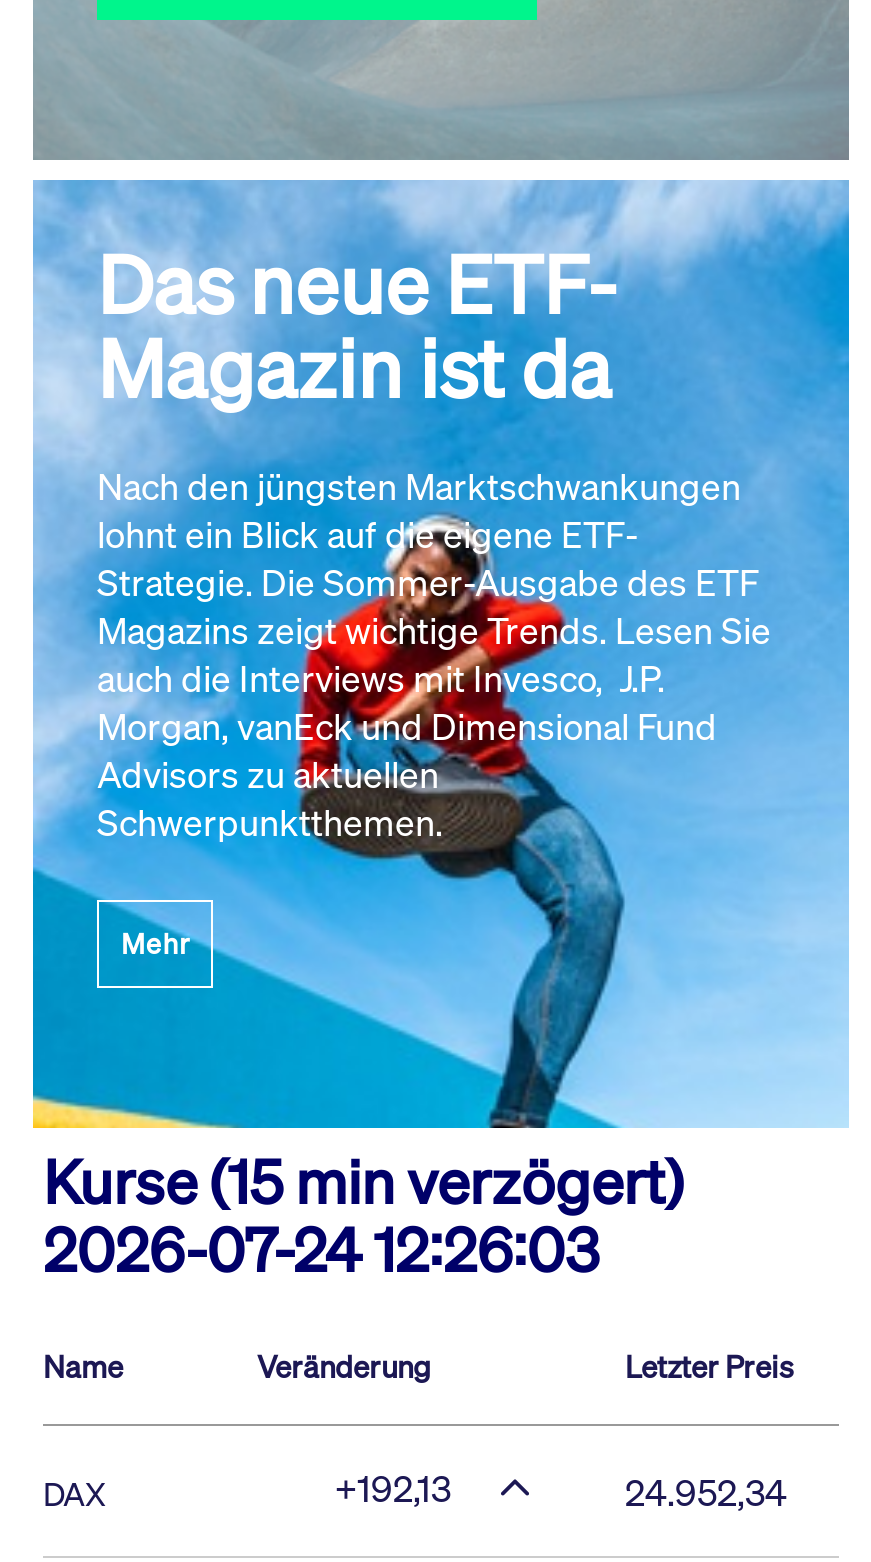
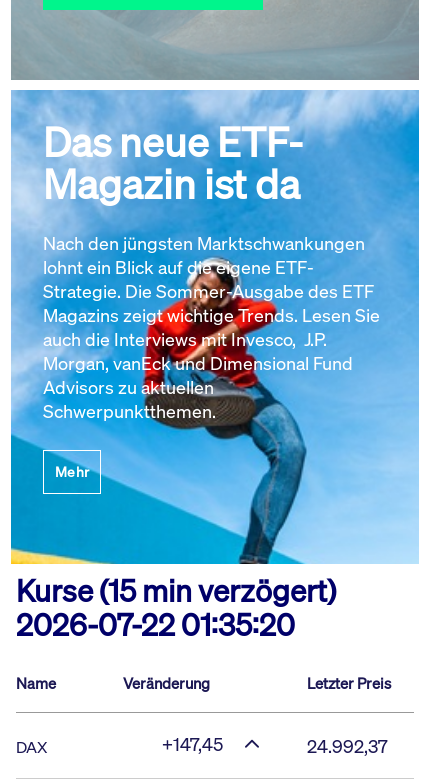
[43,1210,599,1290] 2026-07-24 12:26:03 -> [16,605,295,645] 2026-07-22 01:35:20
[335,1464,451,1512] +192,13 -> [162,732,223,756] +147,45
[625,1468,787,1516] 24.952,34 -> [307,734,388,758] 24.992,37

